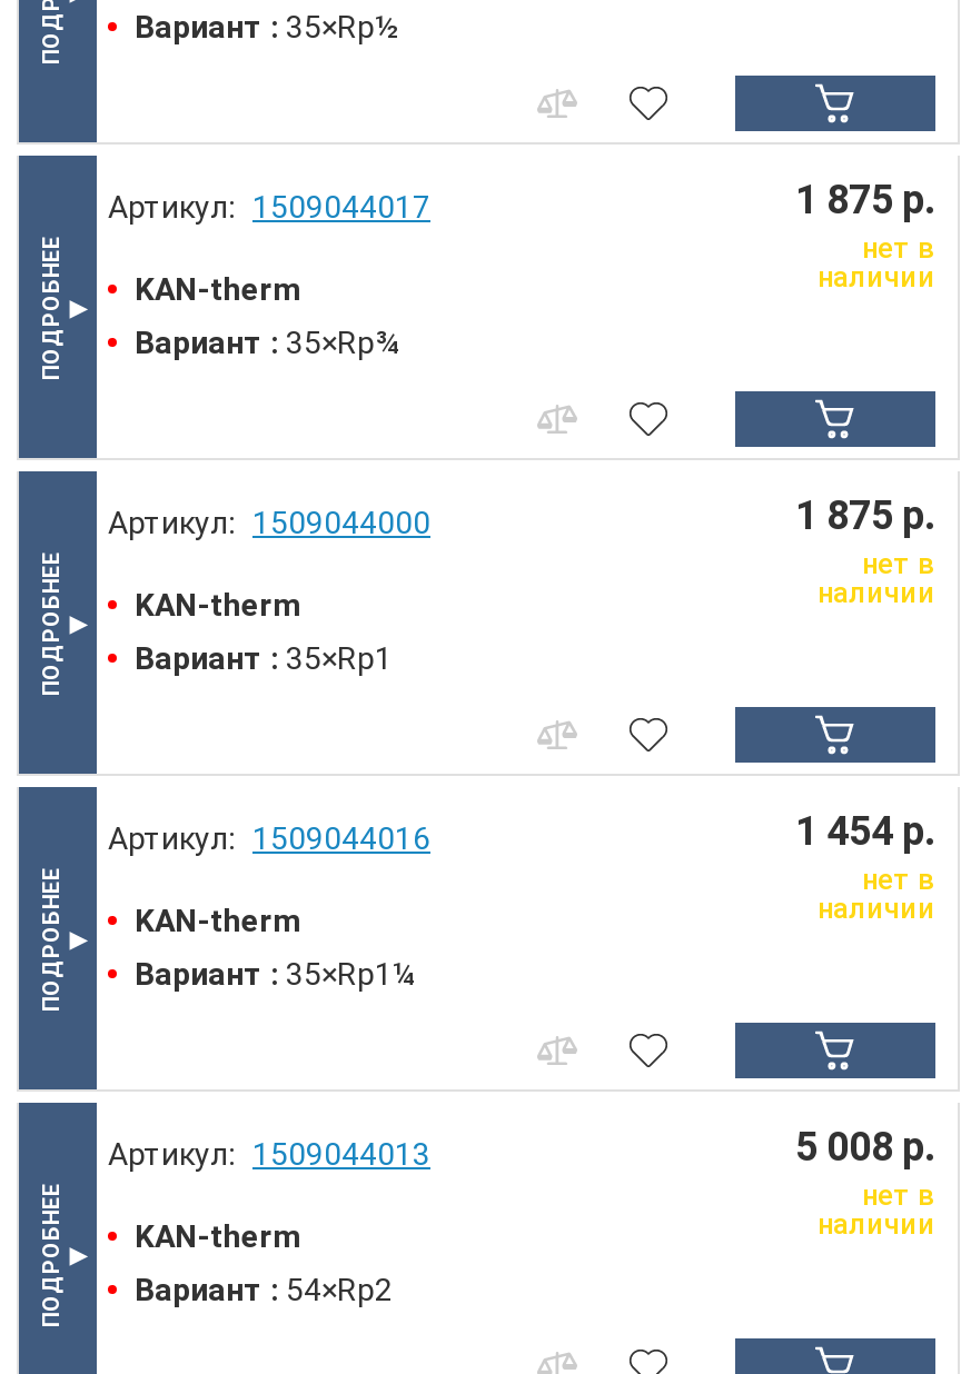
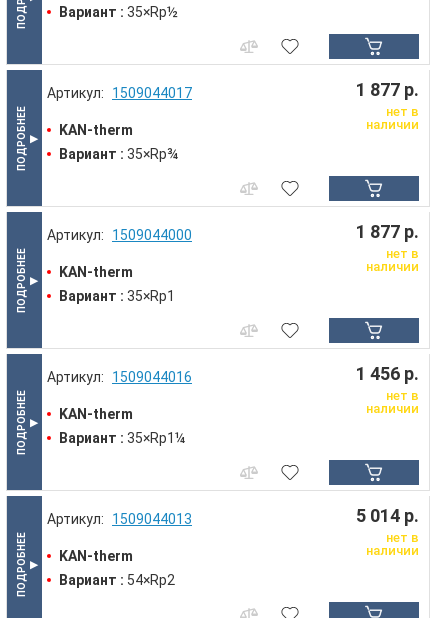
[795,176,935,222] 1 875 р. -> [356,79,419,100] 1 877 р.
[795,491,935,538] 1 875 р. -> [356,221,419,242] 1 877 р.
[795,807,935,854] 1 454 р. -> [356,363,419,384] 1 456 р.
[795,1123,935,1169] 5 008 р. -> [356,505,419,526] 5 014 р.

